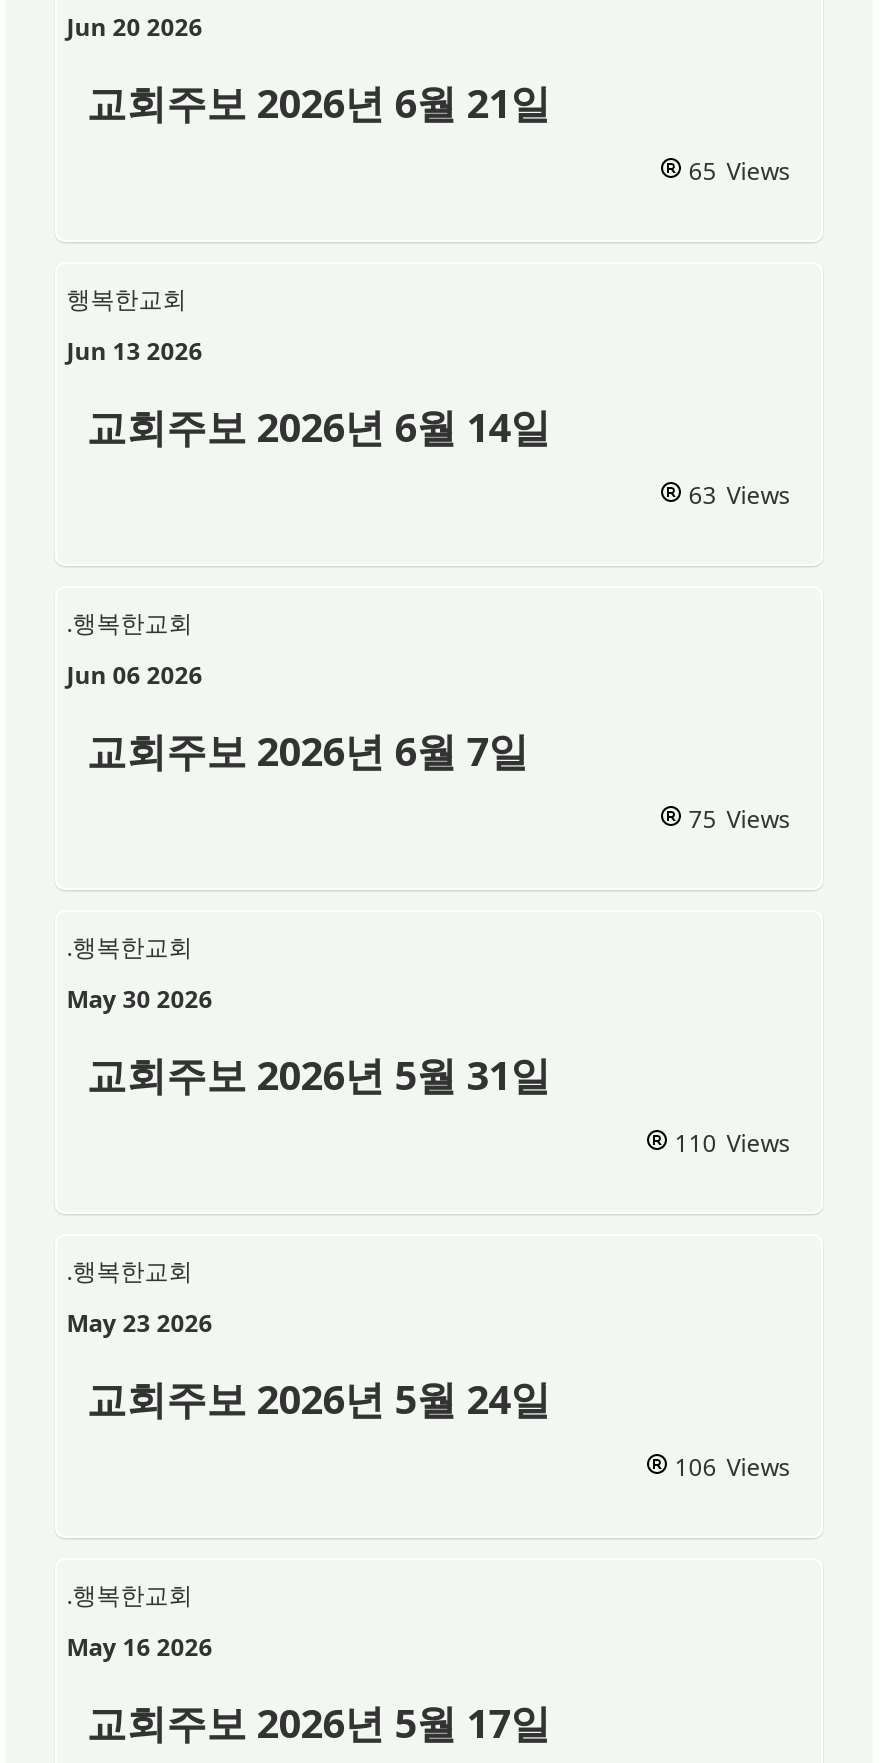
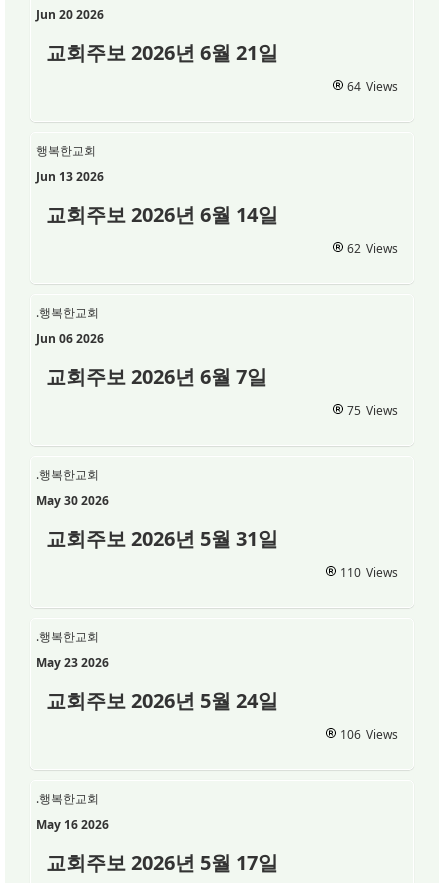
[682,154,790,188] 65 Views -> [344,78,398,95] 64 Views
[682,478,790,512] 63 Views -> [344,240,398,257] 62 Views

